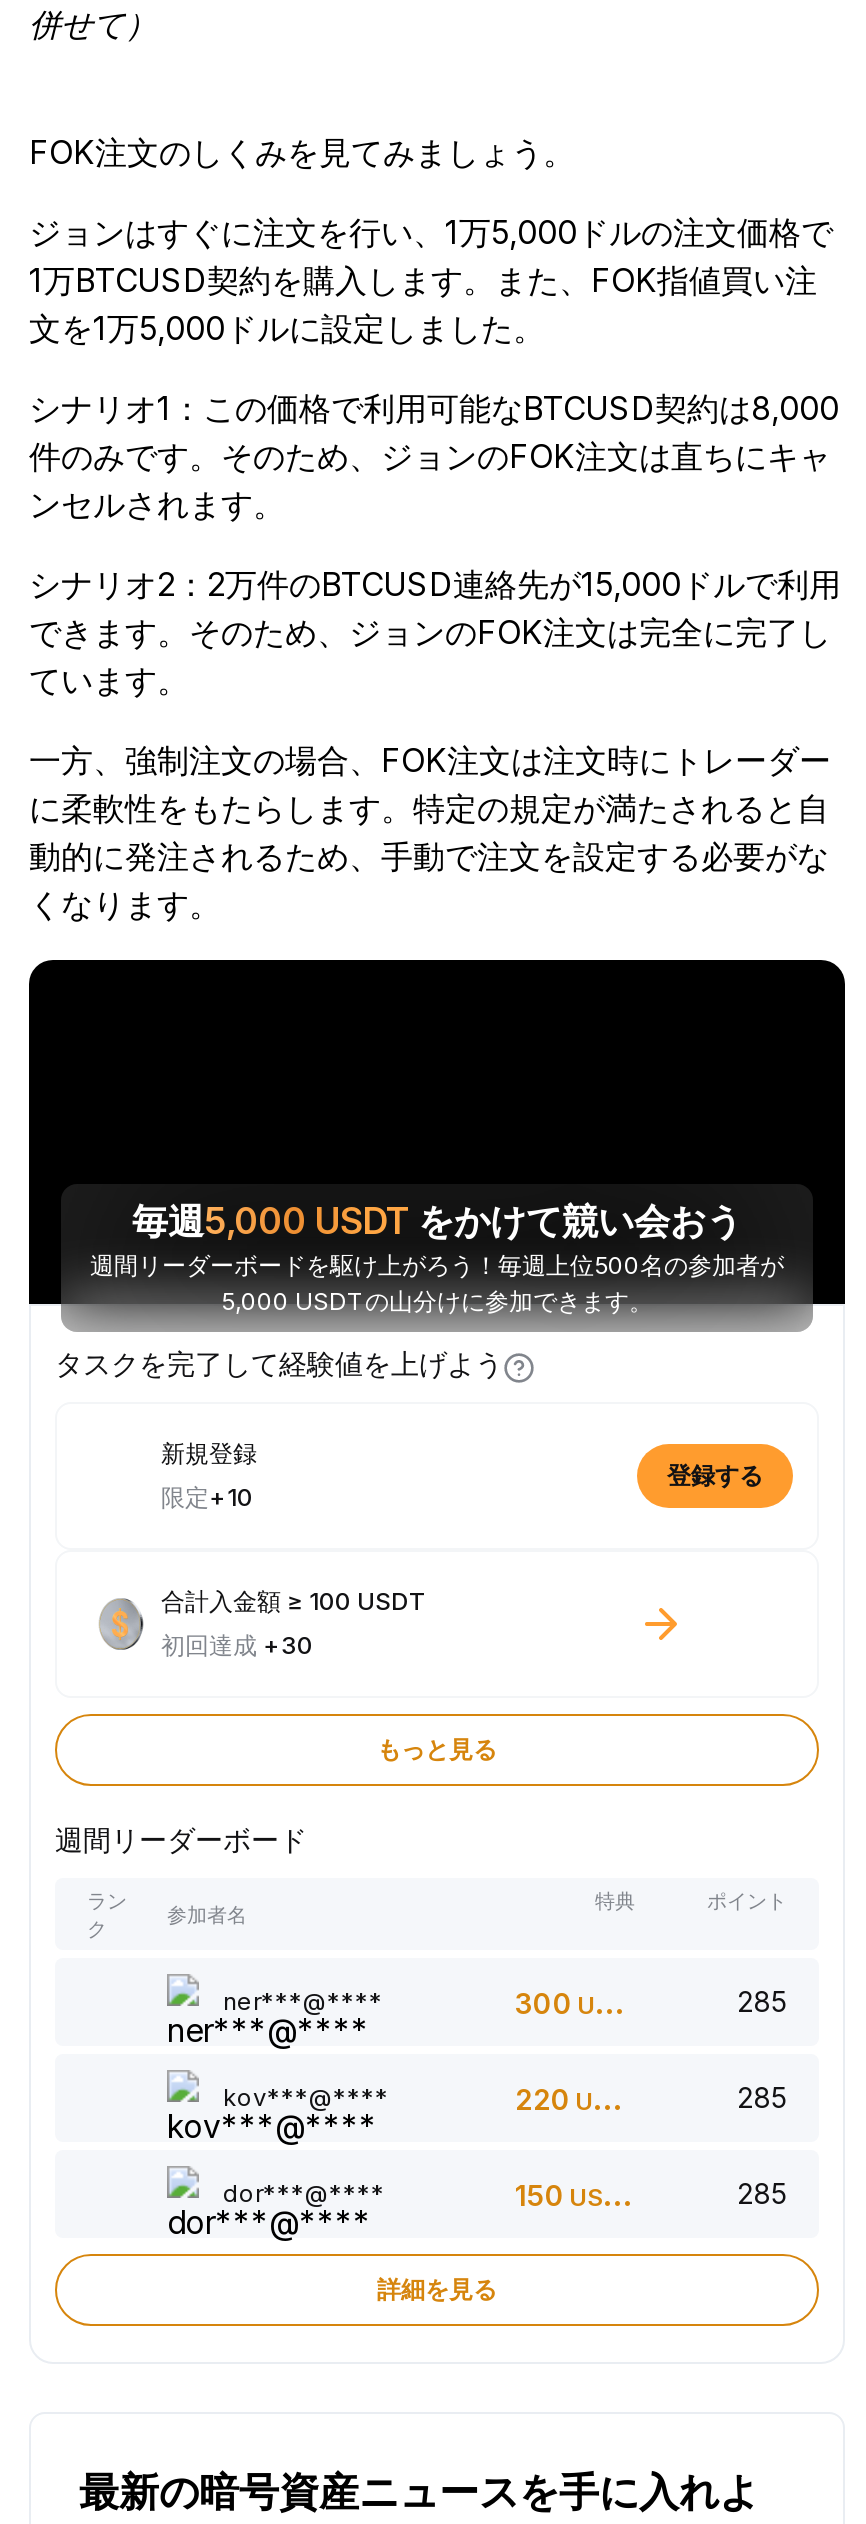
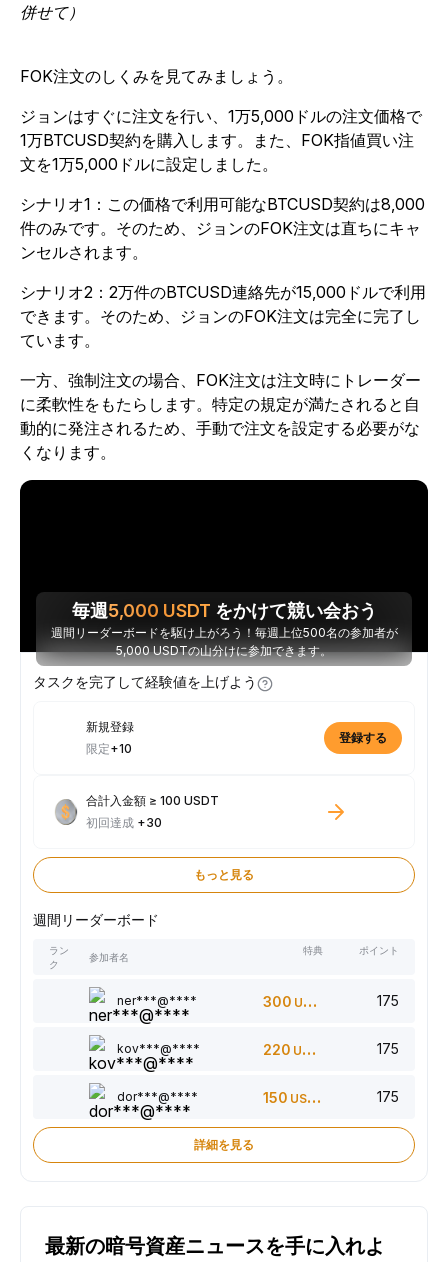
[737,1985,787,2019] 285 -> [377,992,399,1009] 175
[737,2081,787,2115] 285 -> [377,1040,399,1057] 175
[737,2177,787,2211] 285 -> [377,1088,399,1105] 175

